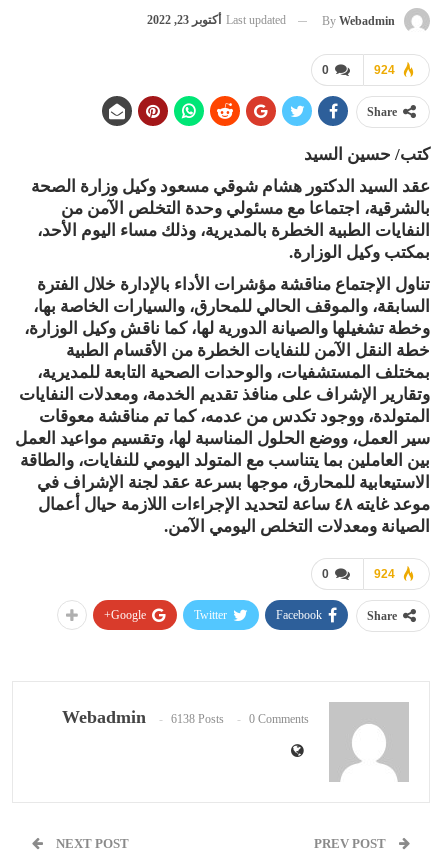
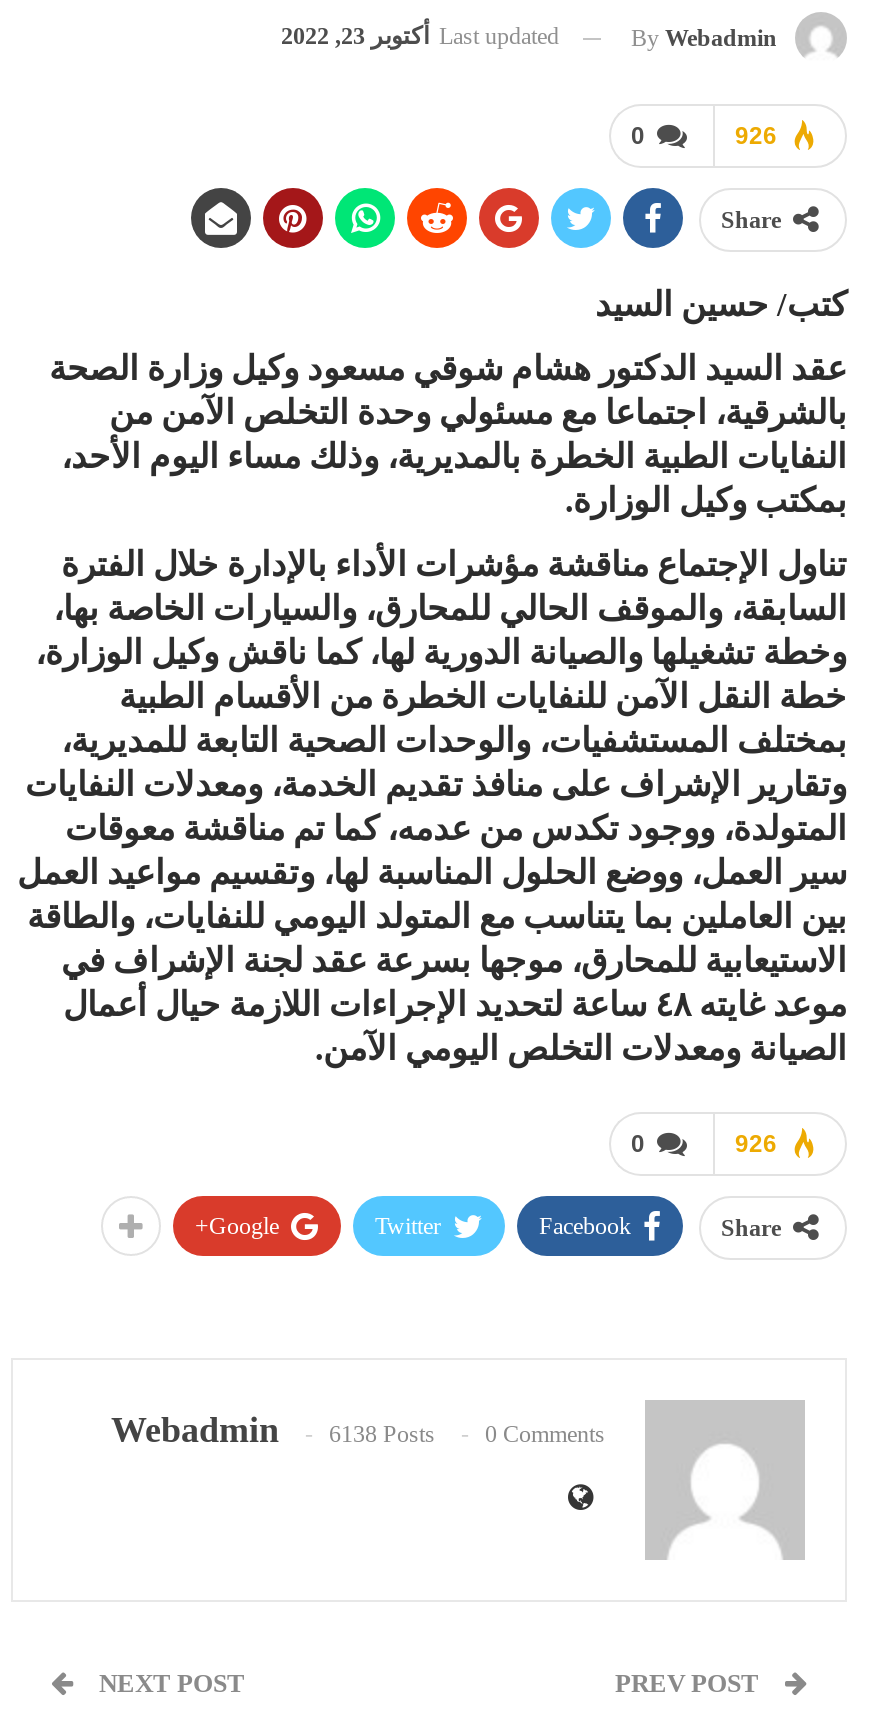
[374,63,395,77] 924 -> [735,123,777,151] 926
[374,567,395,581] 924 -> [735,1131,777,1159] 926

